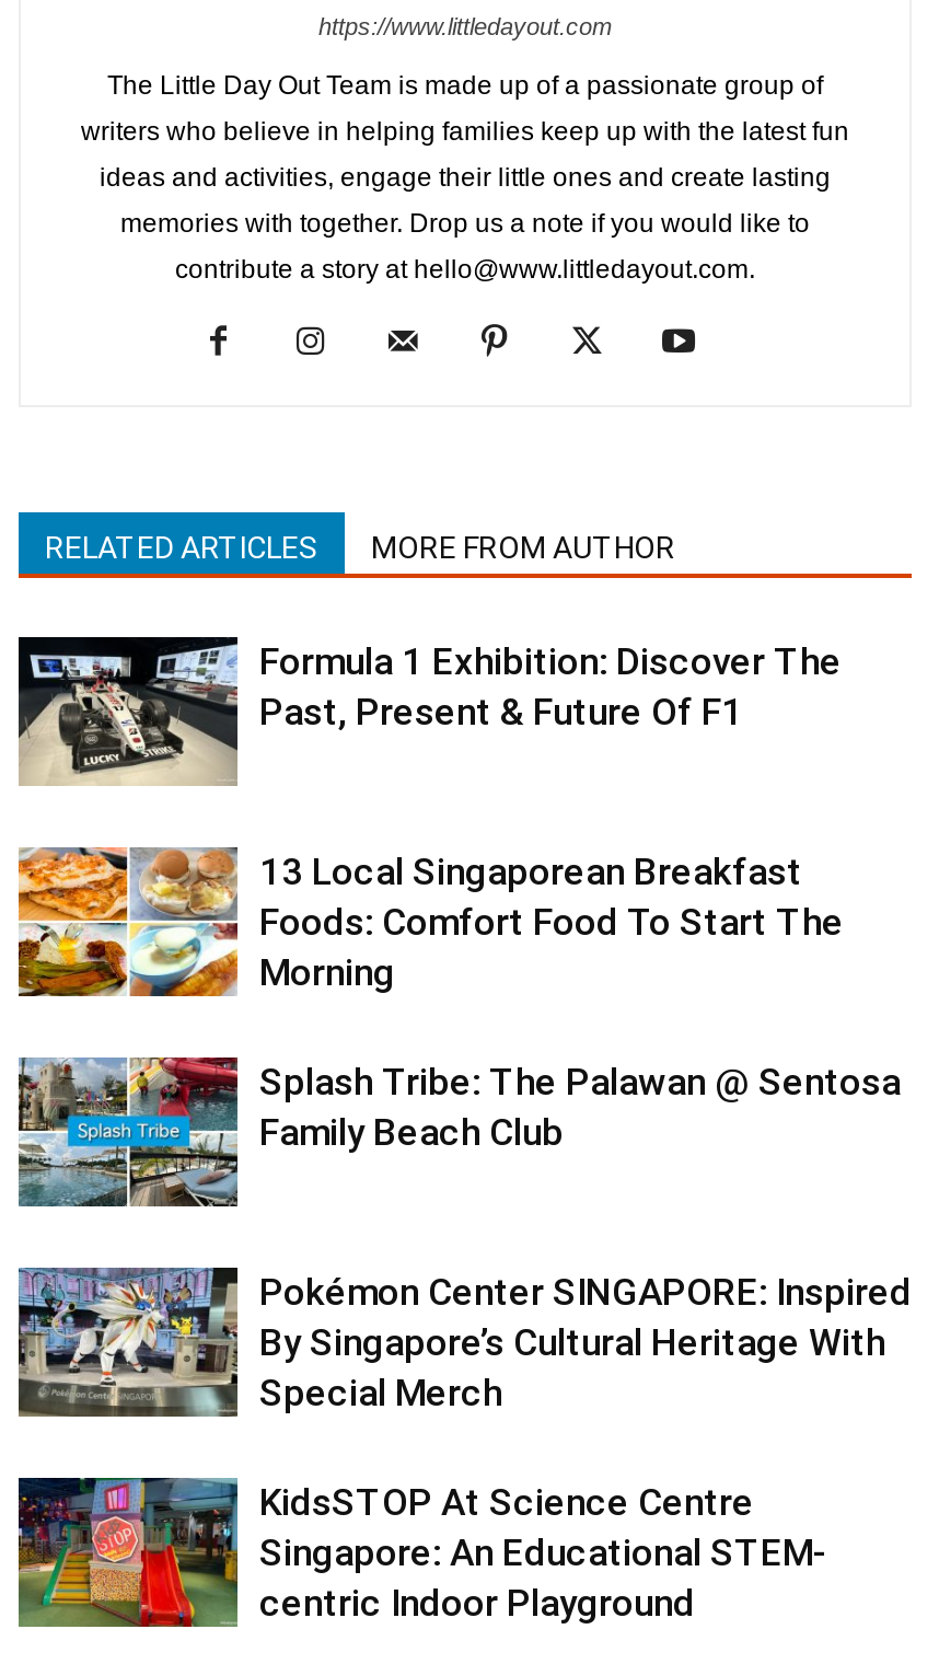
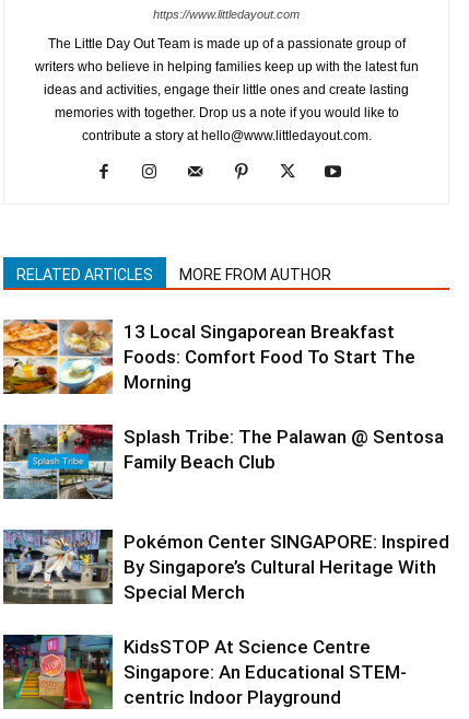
[16,635,842,786] [image] | Formula 1 Exhibition: Discover The | Past, Present & Future Of F1 -> none

